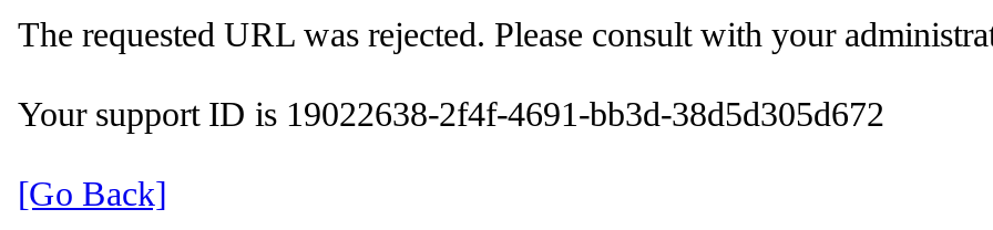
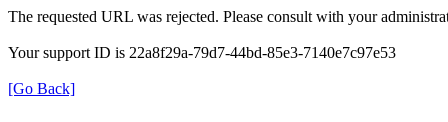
[18,95,884,133] Your support ID is 19022638-2f4f-4691-bb3d-38d5d305d672 -> [8,44,396,61] Your support ID is 22a8f29a-79d7-44bd-85e3-7140e7c97e53

